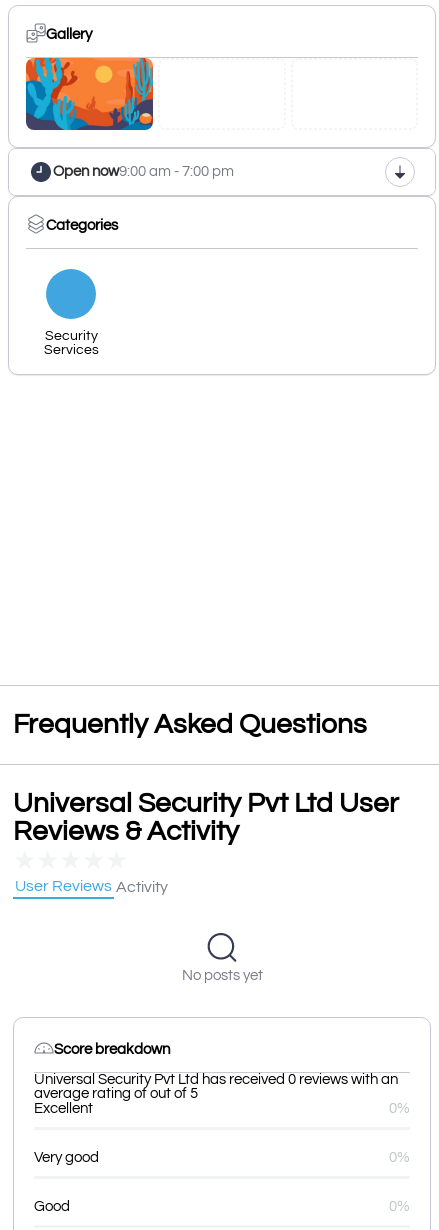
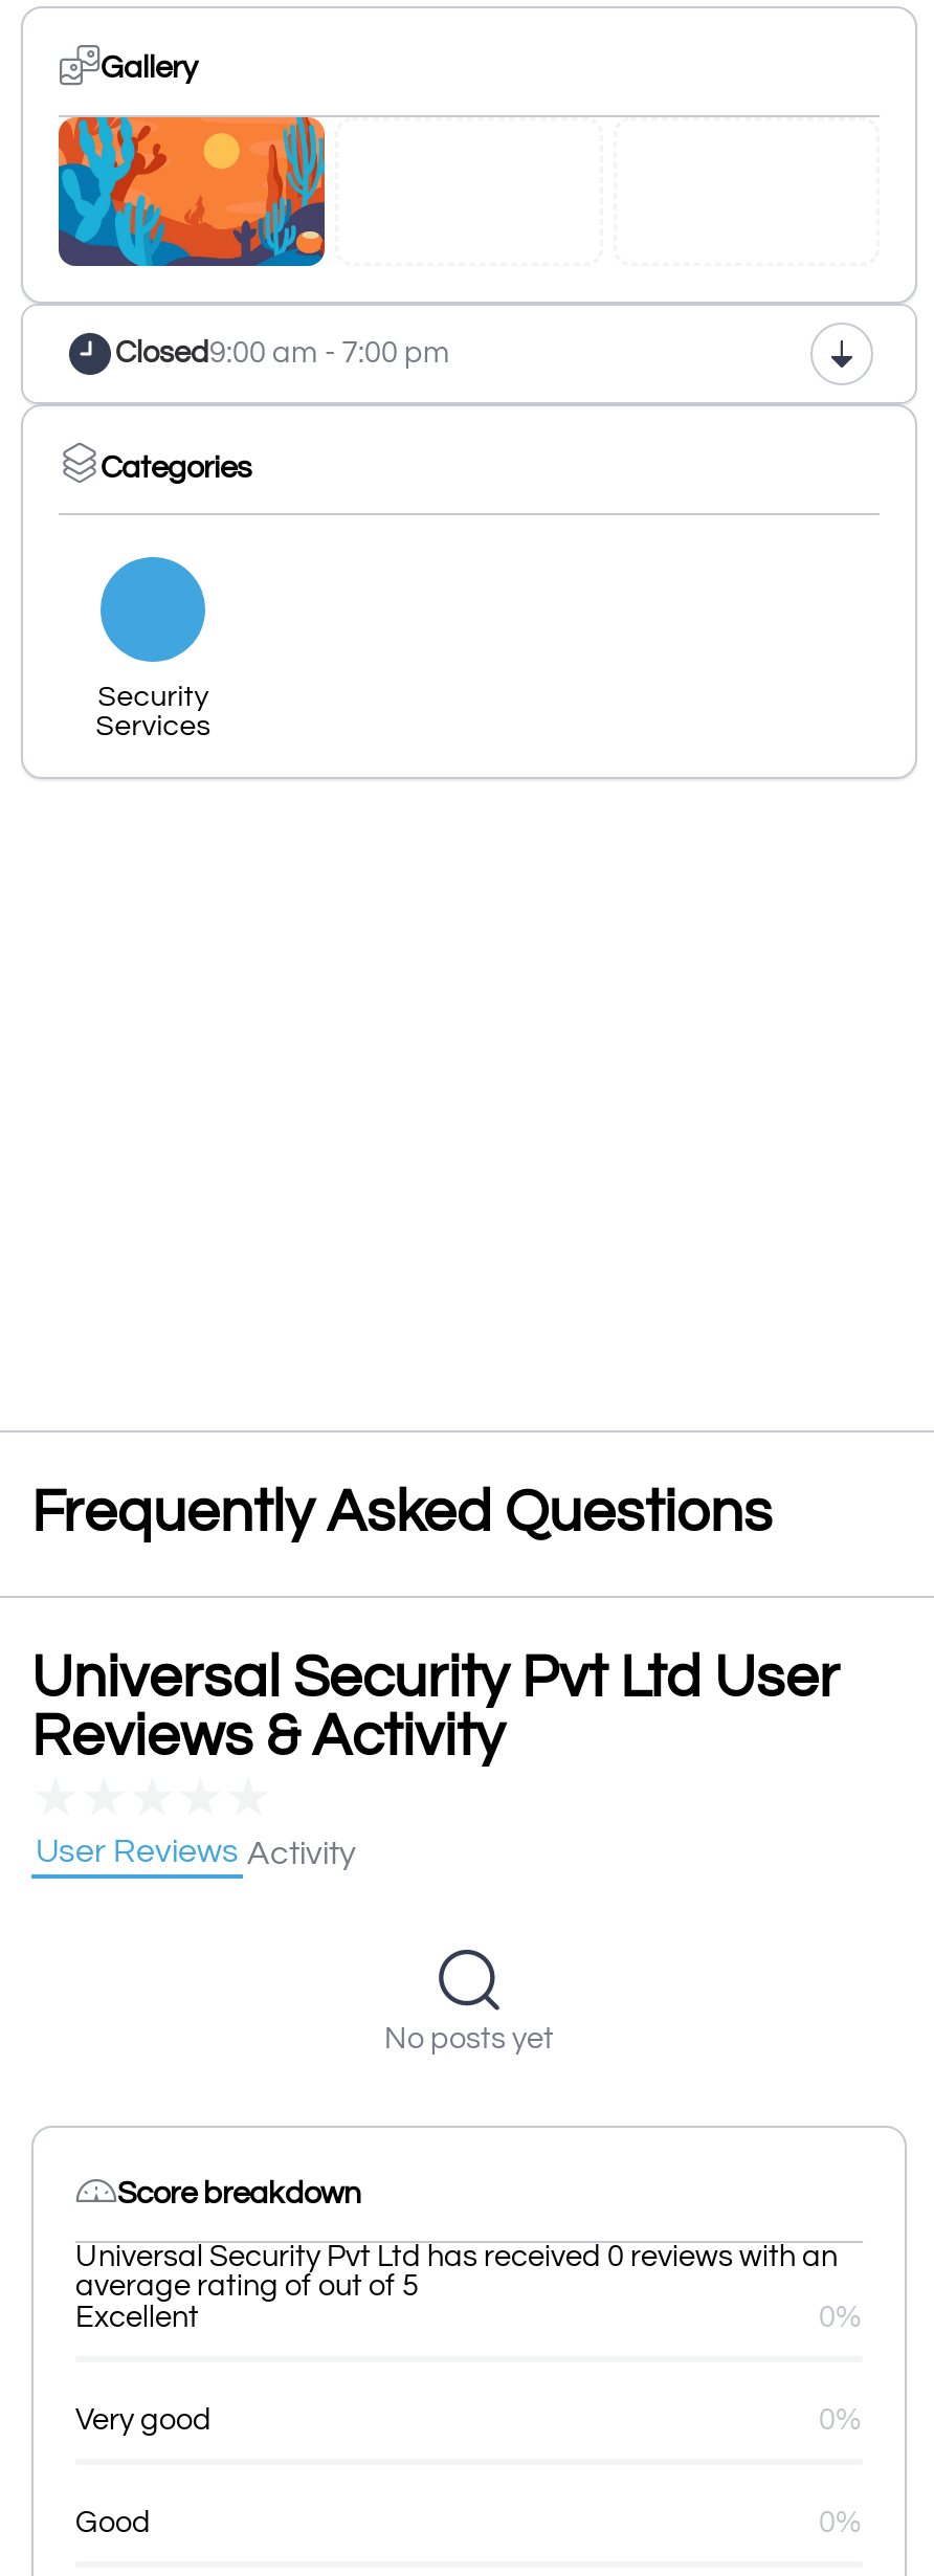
[53,164,234,179] Open now9:00 am - 7:00 pm -> [115,338,450,370] Closed9:00 am - 7:00 pm

